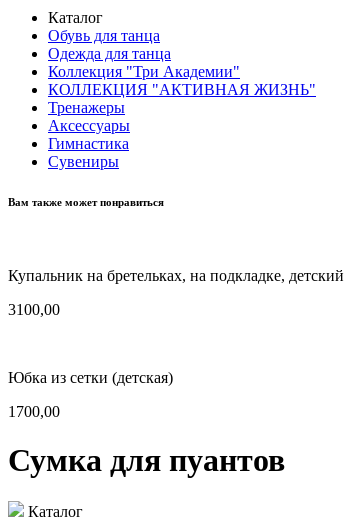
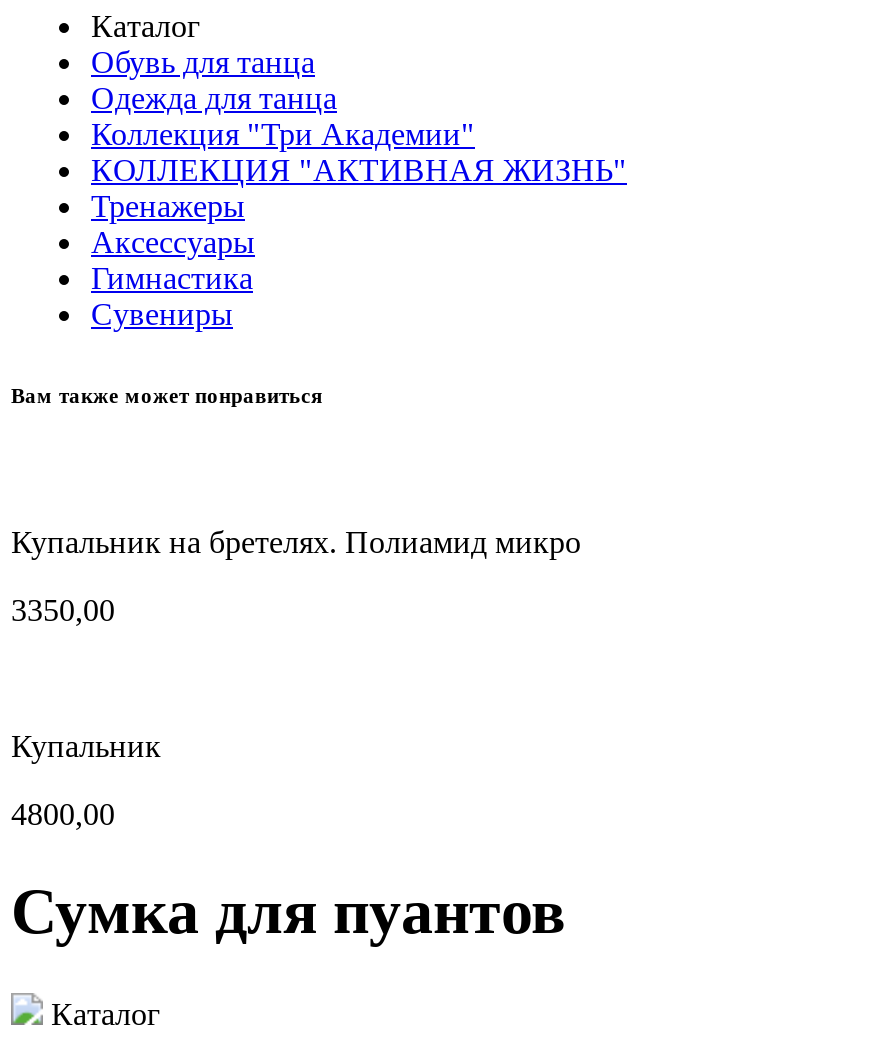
[8,267,344,284] Купальник на бретельках, на подкладке, детский -> [11,525,581,559] Купальник на бретелях. Полиамид микро
[8,301,60,318] 3100,00 -> [11,593,115,627] 3350,00
[8,369,173,386] Юбка из сетки (детская) -> [11,729,161,763] Купальник
[8,403,60,420] 1700,00 -> [11,797,115,831] 4800,00

